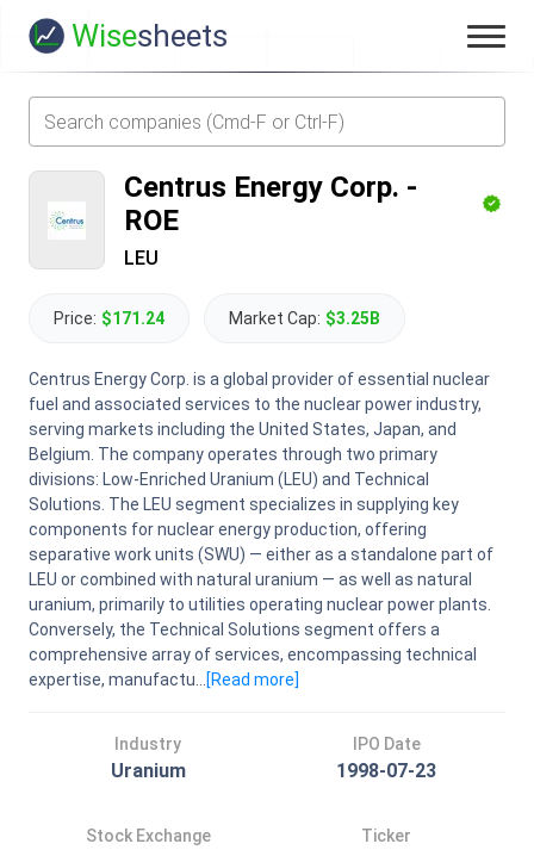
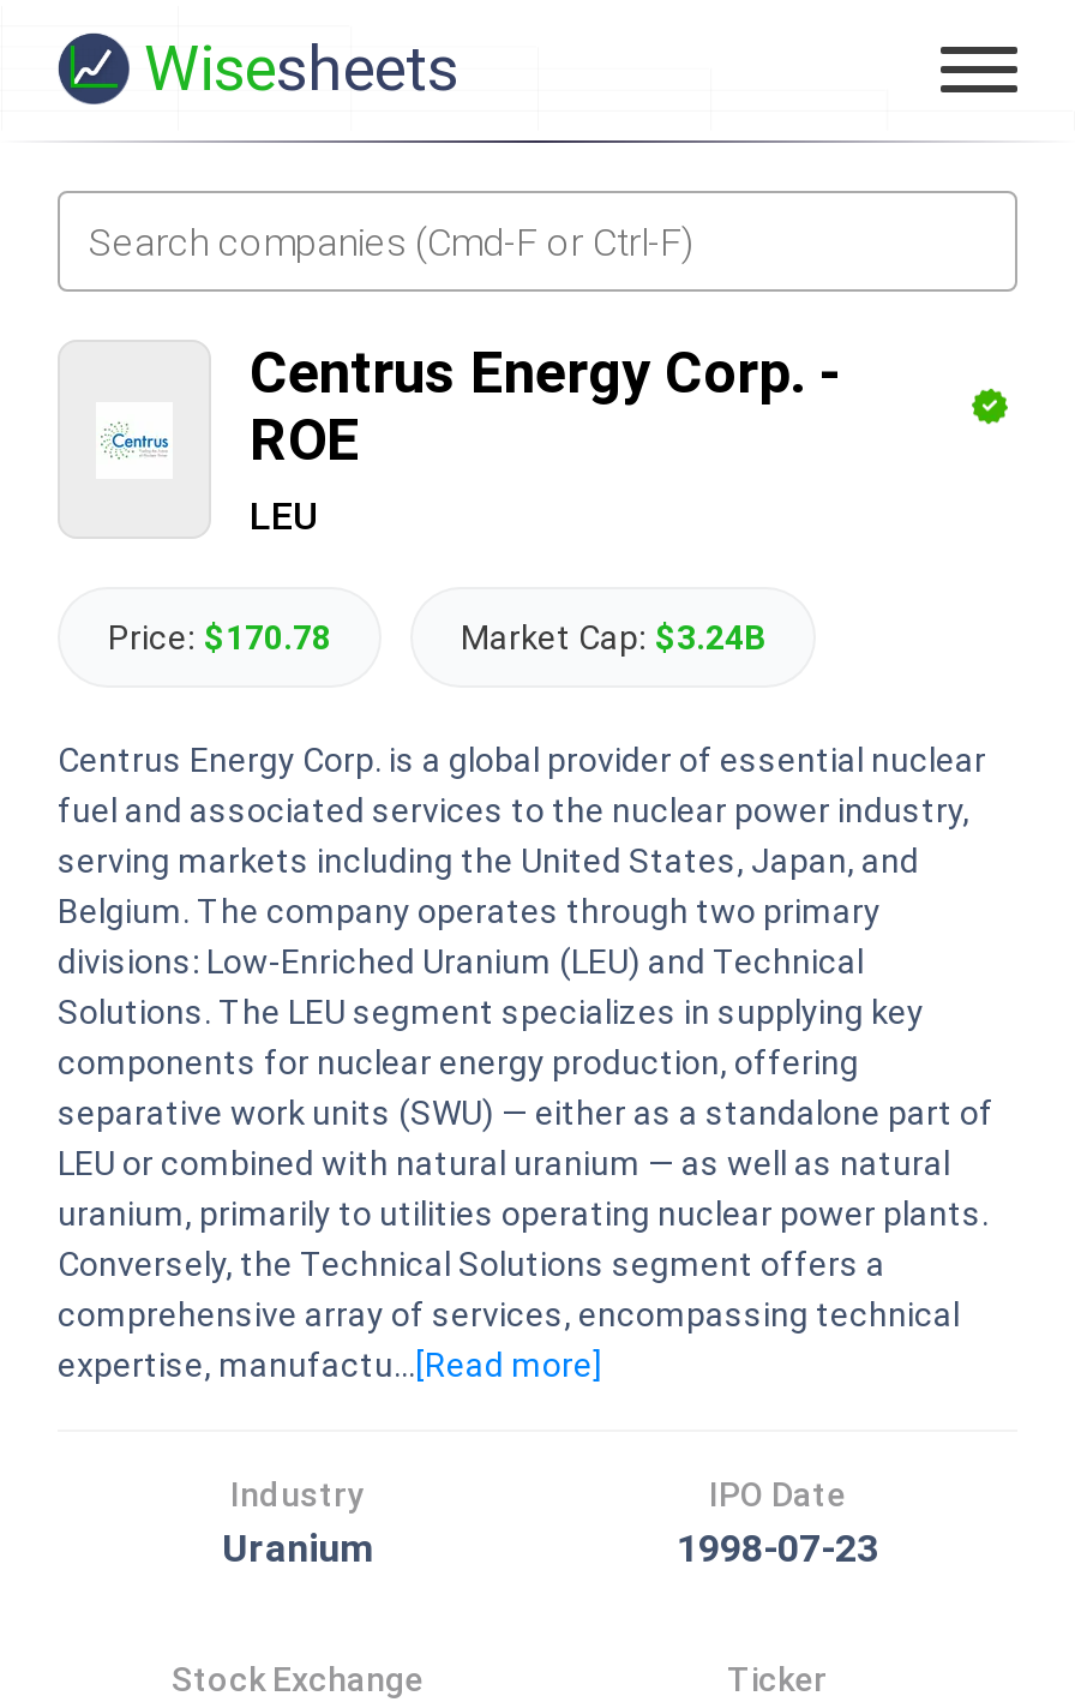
[54,309,164,328] Price: $171.24 -> [108,618,331,657] Price: $170.78
[229,309,380,328] Market Cap: $3.25B -> [461,618,765,657] Market Cap: $3.24B

